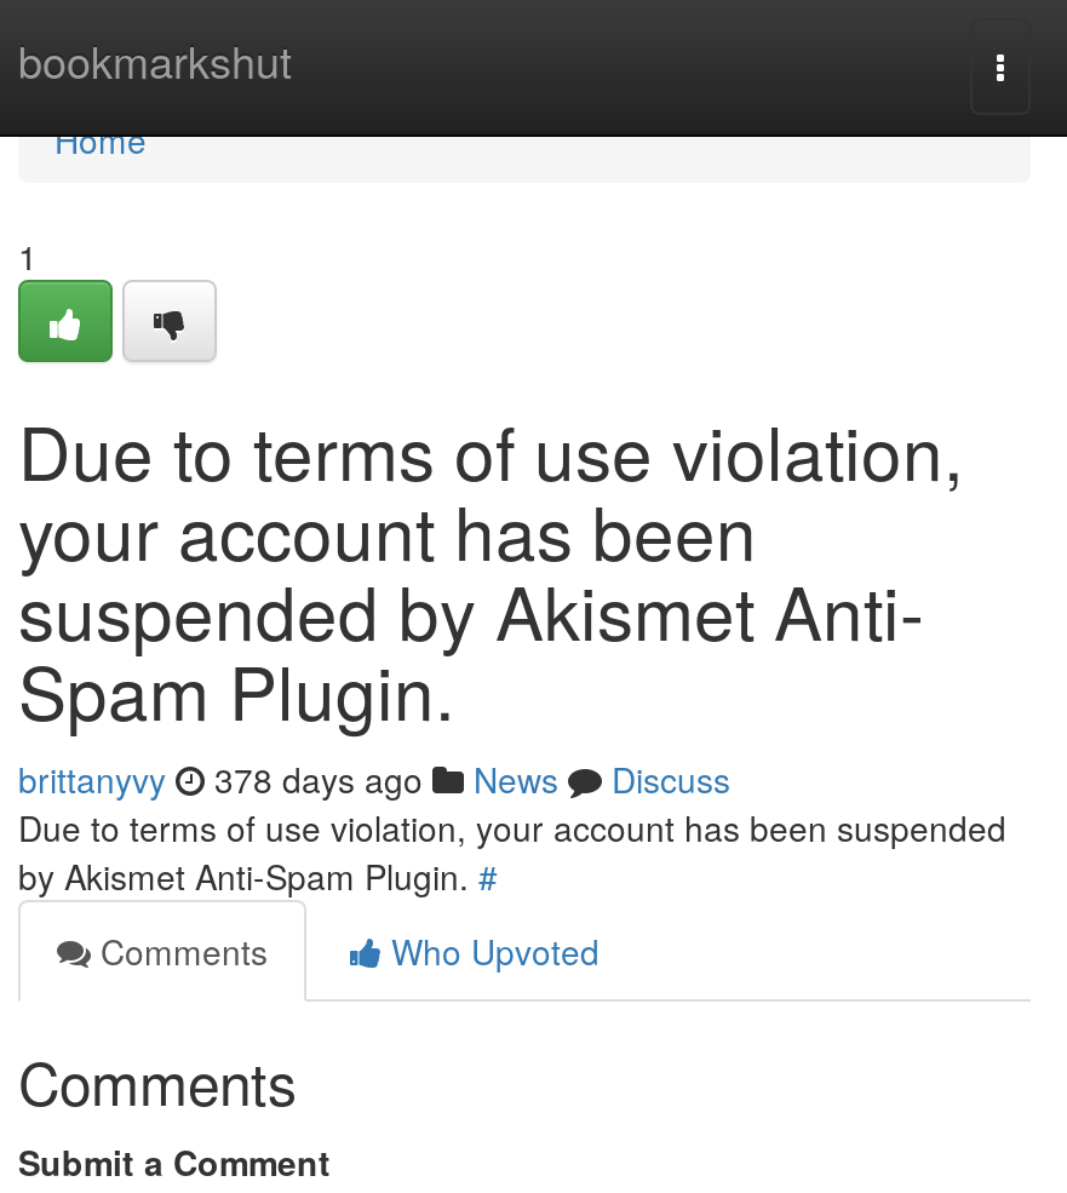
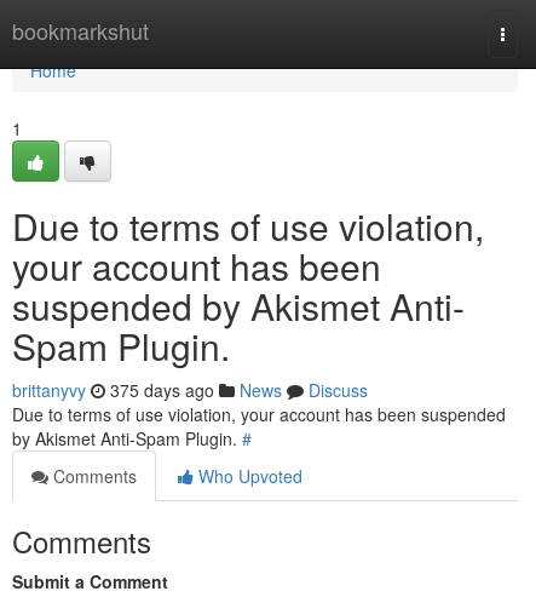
[18,755,730,803] brittanyvy 378 days ago News Discuss -> [12,378,368,402] brittanyvy 375 days ago News Discuss

